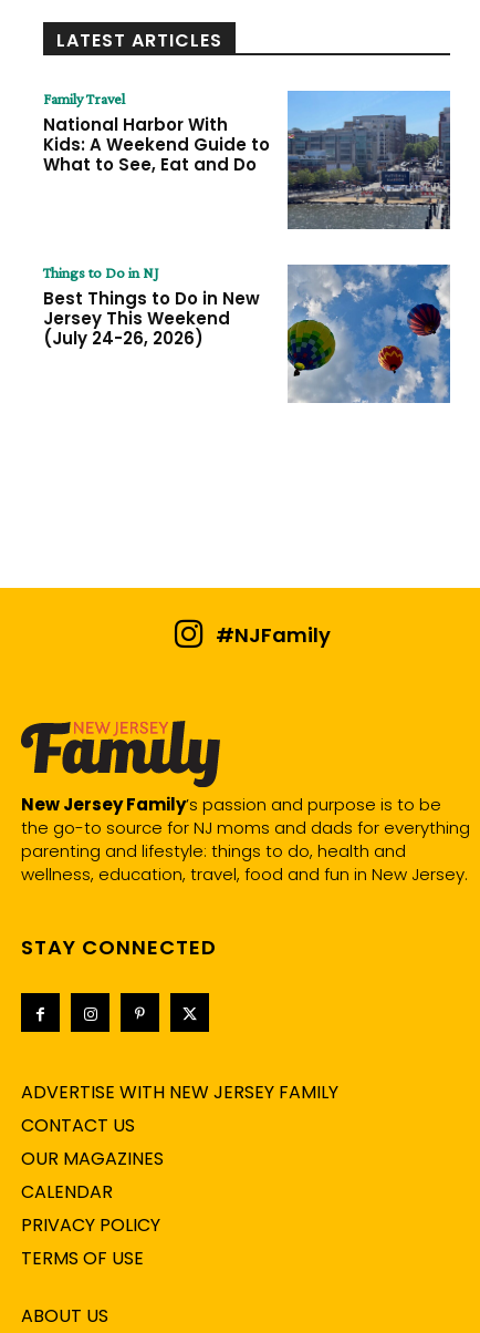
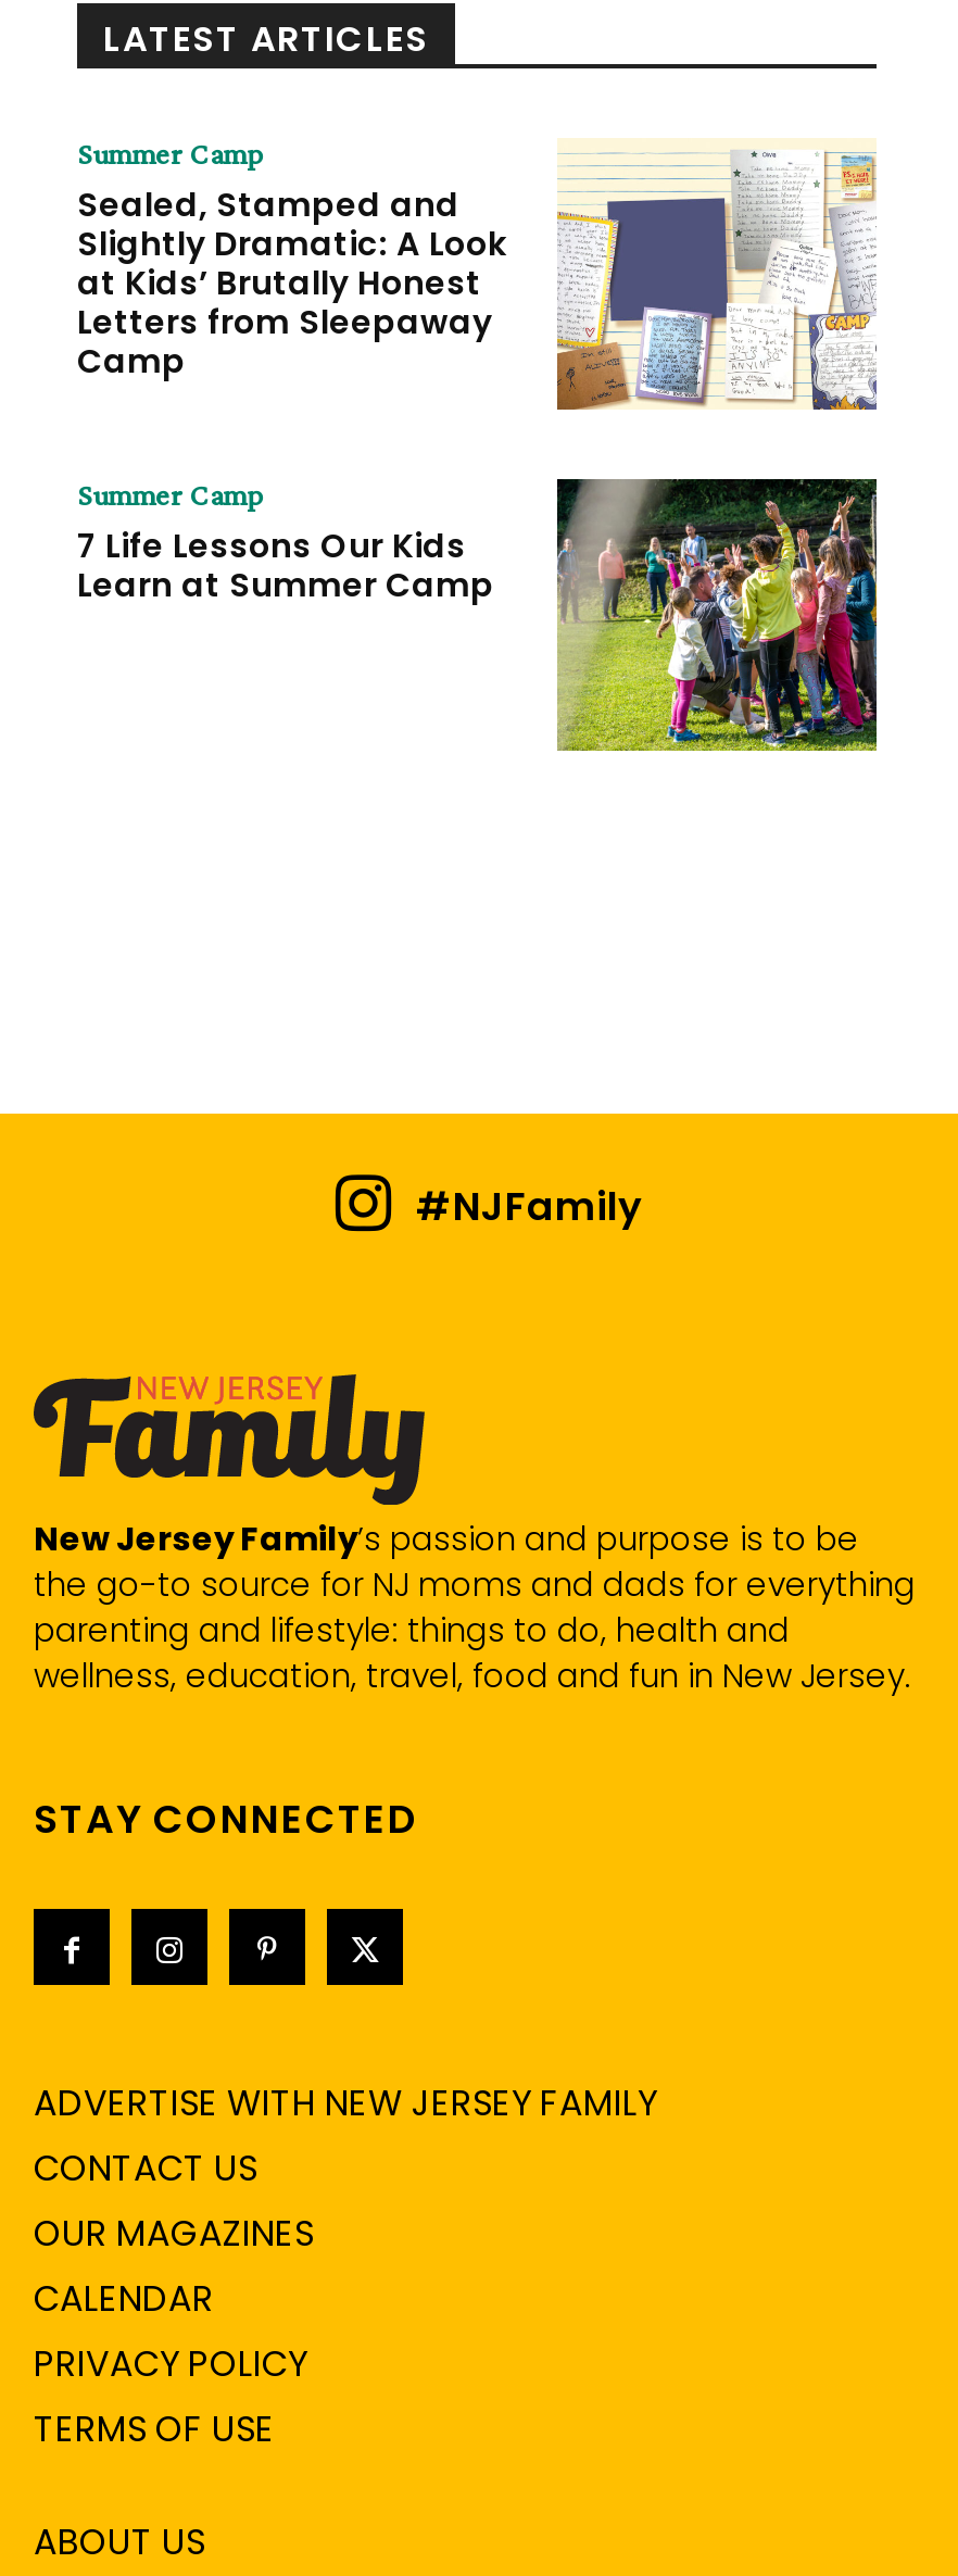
[43,90,451,230] [image] | Family Travel | National Harbor With | Kids: A Weekend Guide to | What to See, Eat and Do -> [77,136,877,412] [image] | Summer Camp | Sealed, Stamped and | Slightly Dramatic: A Look | at Kids’ Brutally Honest | Letters from Sleepaway | Camp
[43,263,451,404] [image] | Things to Do in NJ | Best Things to Do in New | Jersey This Weekend | (July 24-26, 2026) -> [77,477,879,753] [image] | Summer Camp | 7 Life Lessons Our Kids | Learn at Summer Camp

